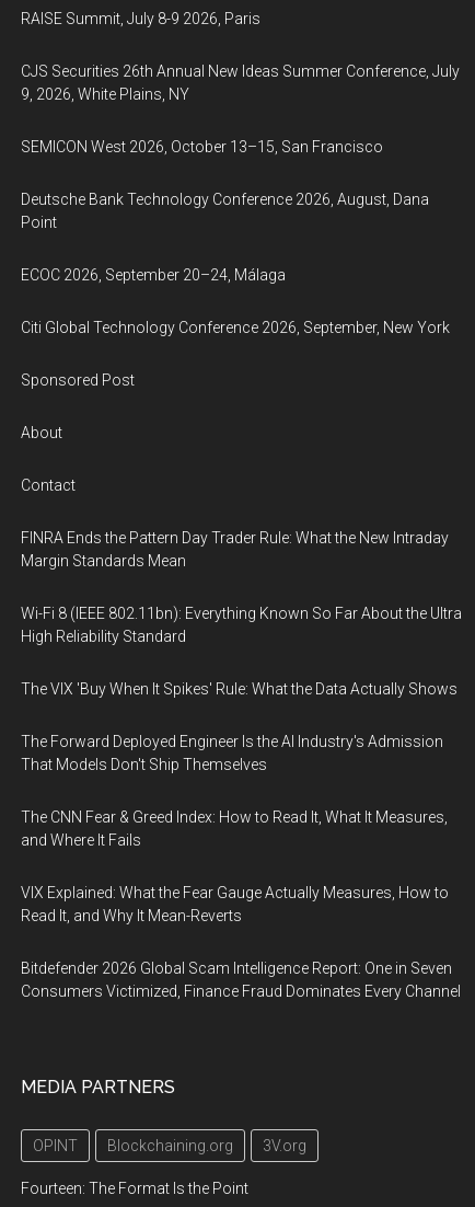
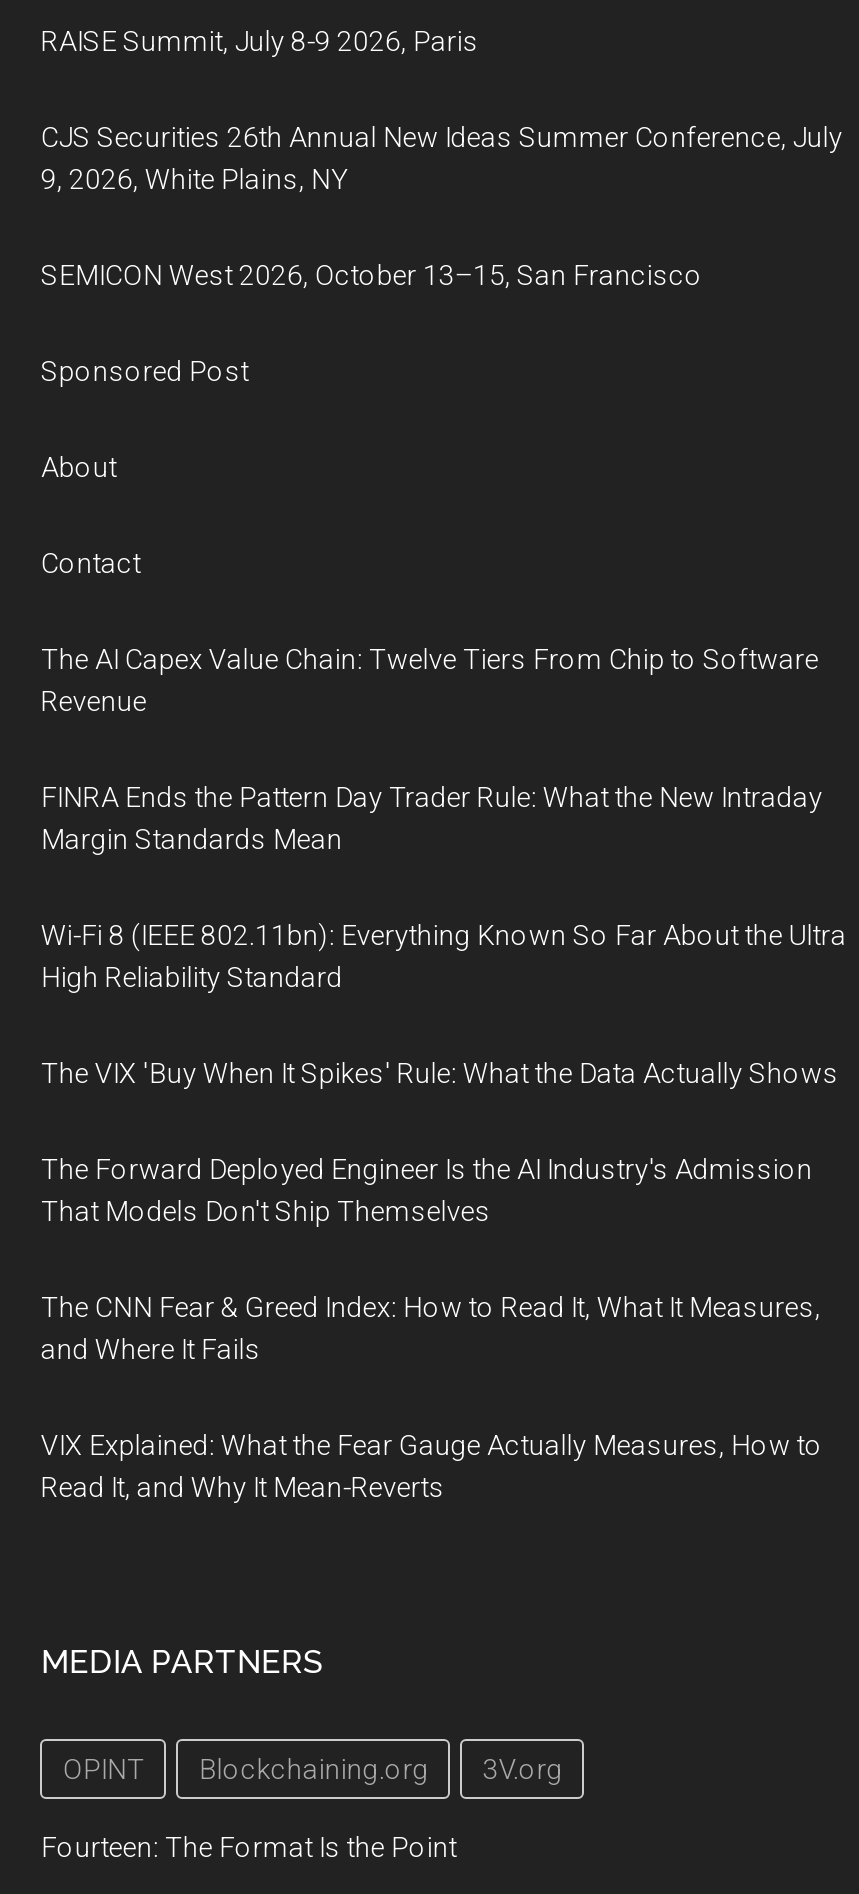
[21,191,450,336] Deutsche Bank Technology Conference 2026, August, Dana | Point | ECOC 2026, September 20–24, Málaga | Citi Global Technology Conference 2026, September, New York -> none
none -> [41,643,819,717] The AI Capex Value Chain: Twelve Tiers From Chip to Software | Revenue
[21,959,461,1000] Bitdefender 2026 Global Scam Intelligence Report: One in Seven | Consumers Victimized, Finance Fraud Dominates Every Channel -> none

